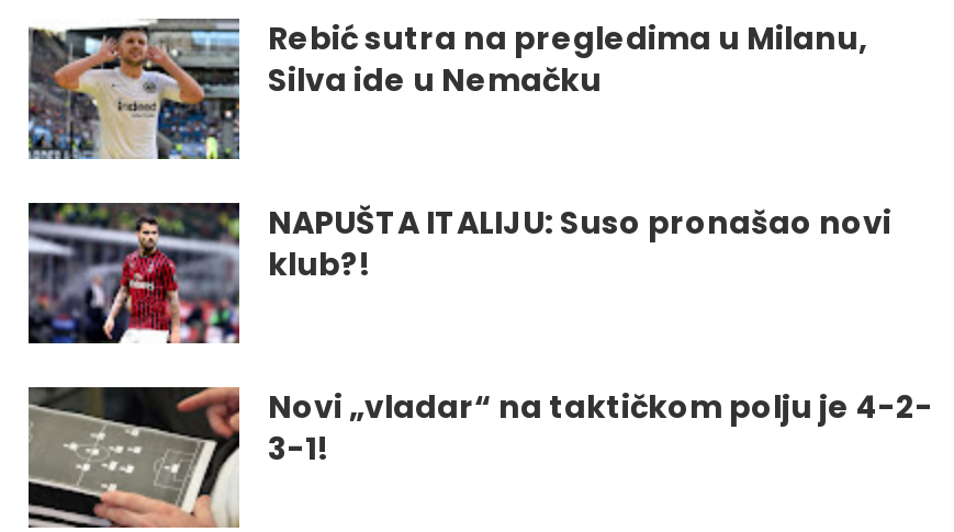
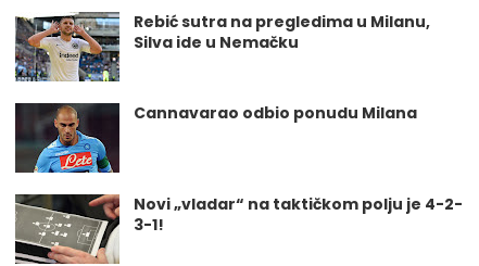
[26,201,891,346] [image] | NAPUŠTA ITALIJU: Suso pronašao novi | klub?! -> [14,102,417,174] [image] | Cannavarao odbio ponudu Milana

